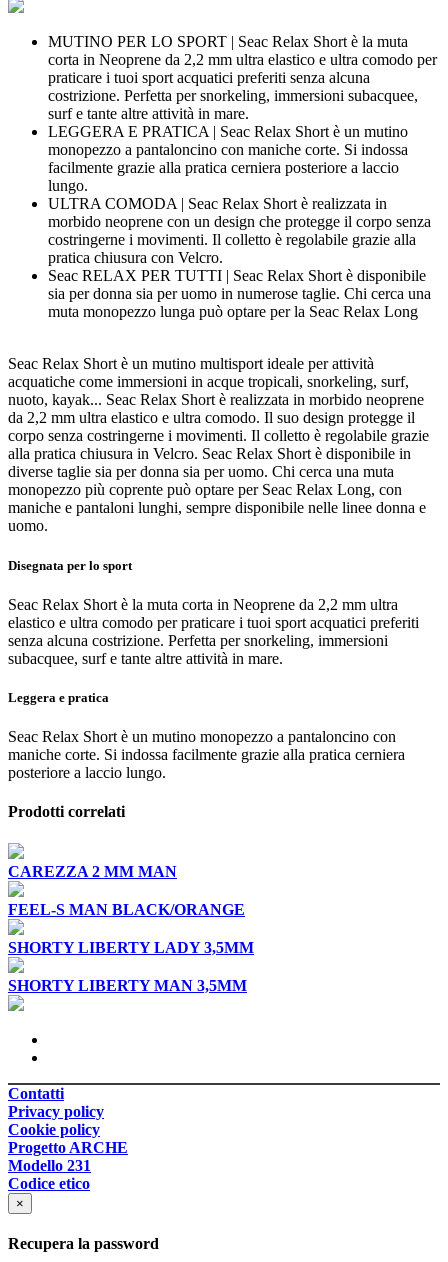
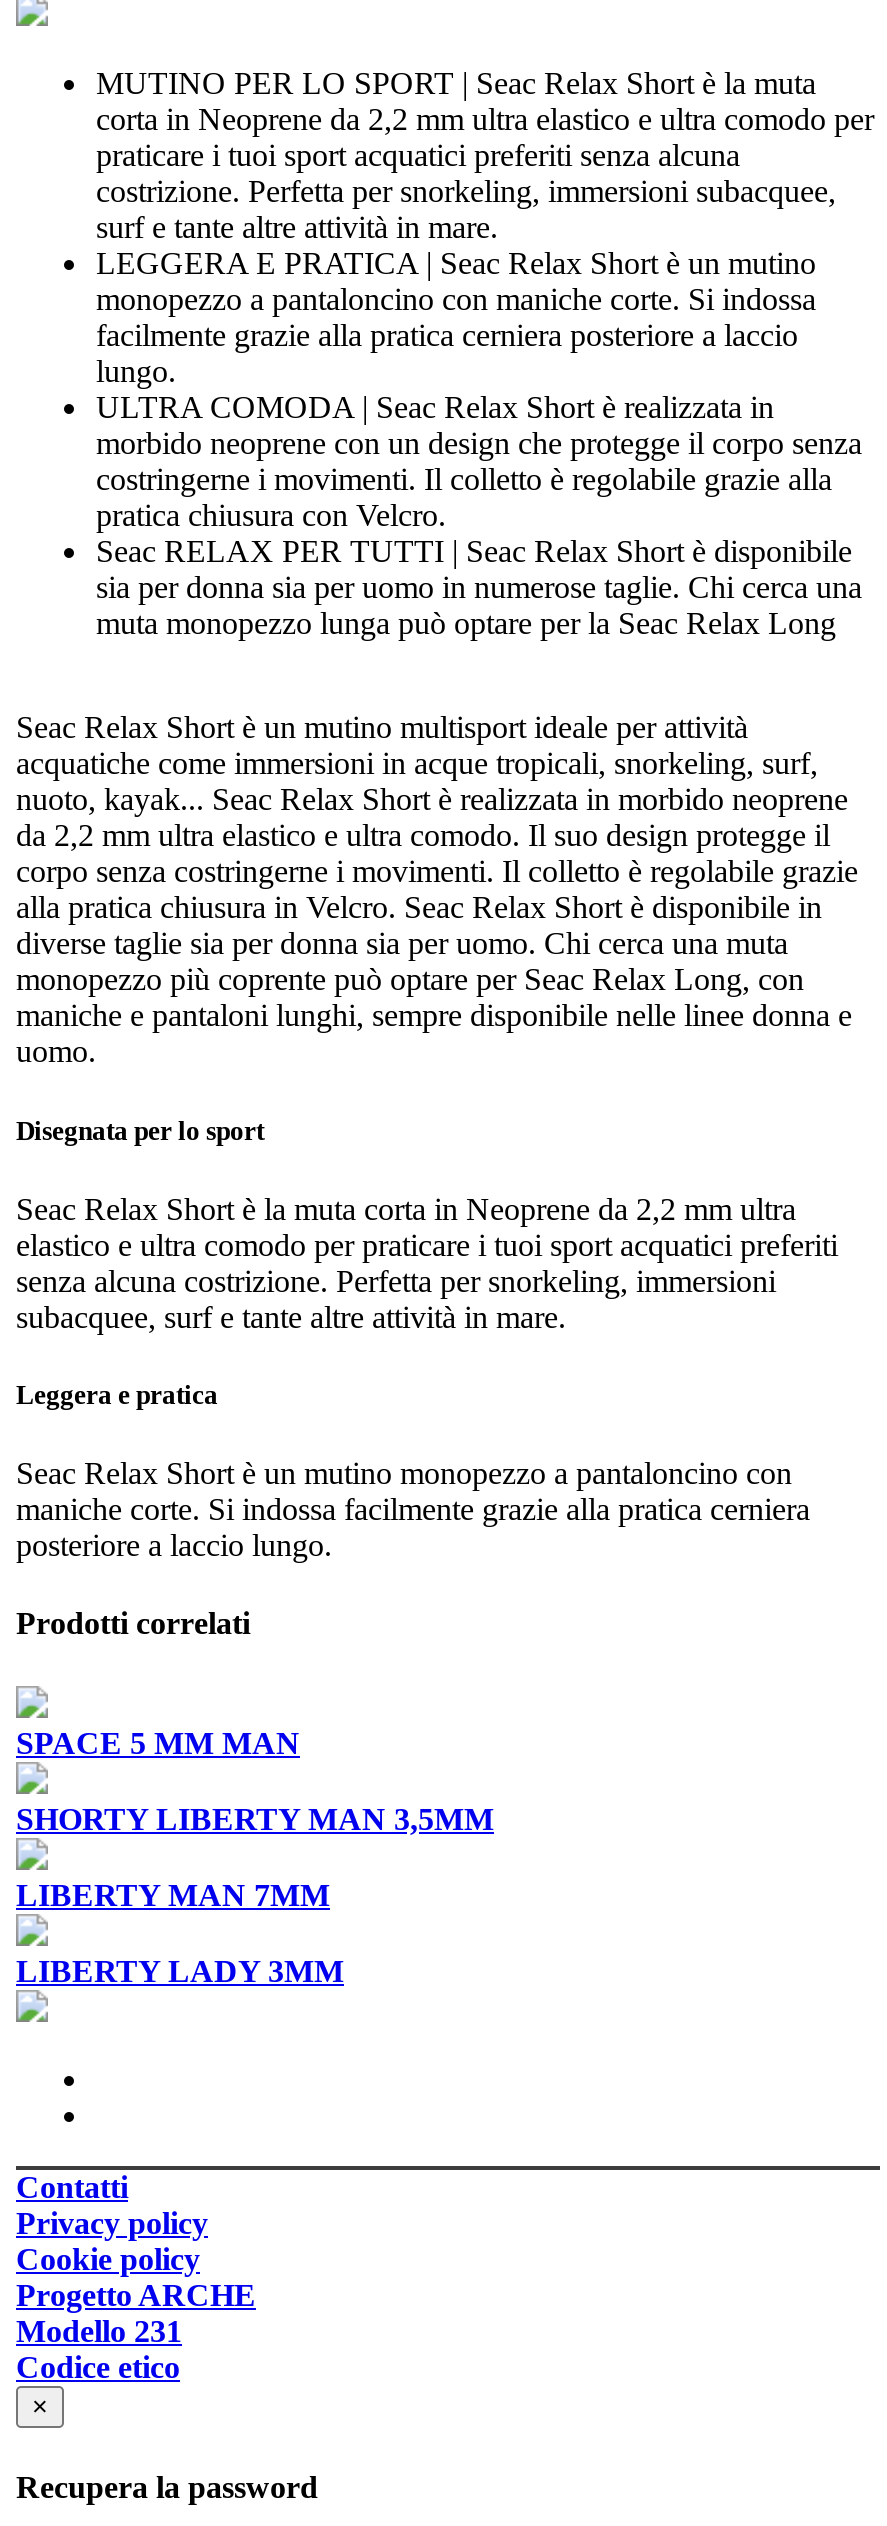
[8,863,254,956] CAREZZA 2 MM MAN | FEEL-S MAN BLACK/ORANGE | SHORTY LIBERTY LADY 3,5MM -> [16,1725,300,1759] SPACE 5 MM MAN
moved [8,977,247,994] -> [16,1801,494,1835]: SHORTY LIBERTY MAN 3,5MM
none -> [16,1877,344,1987] LIBERTY MAN 7MM | LIBERTY LADY 3MM

